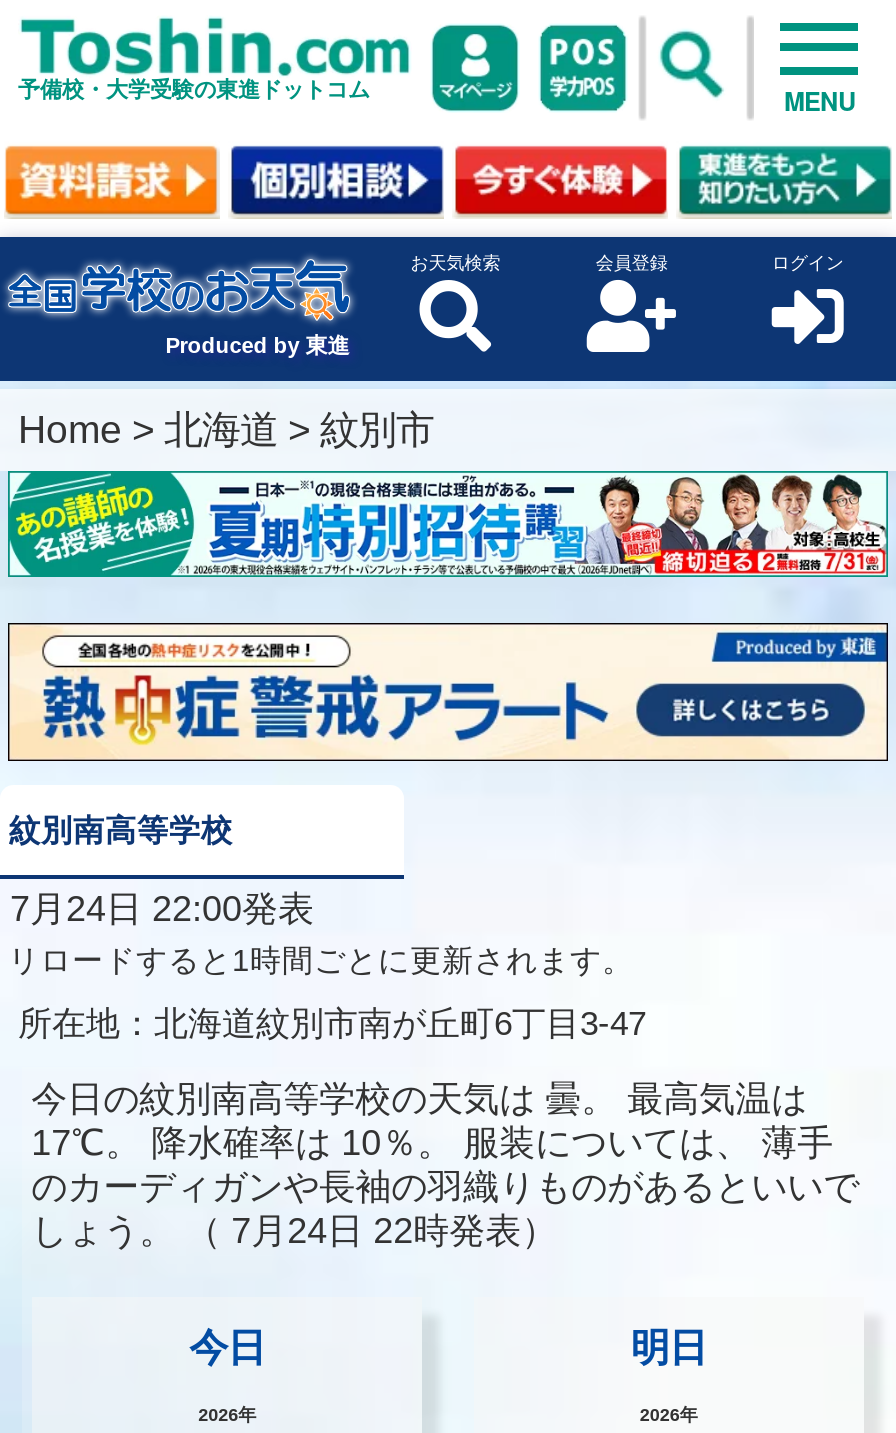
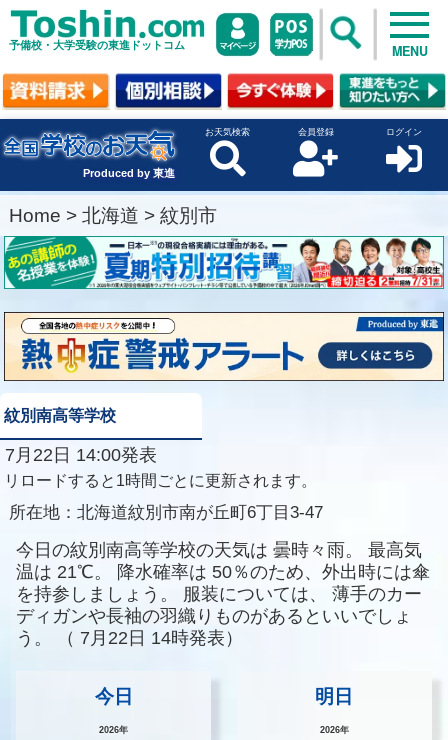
[0,890,314,930] 7月24日 22:00発表 -> [0,445,157,465] 7月22日 14:00発表
[31,1079,859,1251] 今日の紋別南高等学校の天気は 曇。 最高気温は | 17℃。 降水確率は 10％。 服装については、 薄手 | のカーディガンや長袖の羽織りものがあるといいで | しょう。（ 7月24日 22時発表） -> [16,540,430,648] 今日の紋別南高等学校の天気は 曇時々雨。 最高気 | 温は 21℃。 降水確率は 50％のため、外出時には傘 | を持参しましょう。 服装については、 薄手のカー | ディガンや長袖の羽織りものがあるといいでしょ | う。（ 7月22日 14時発表）

